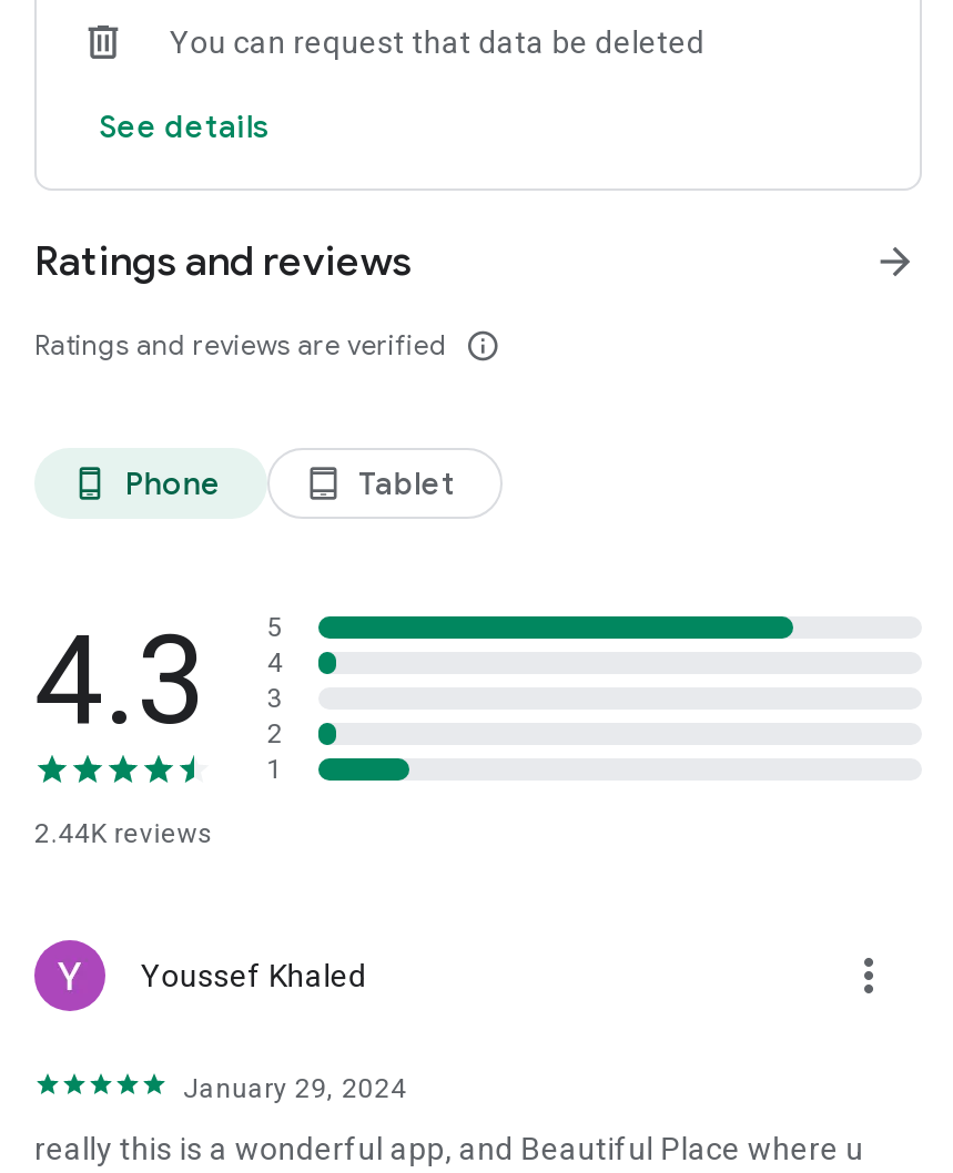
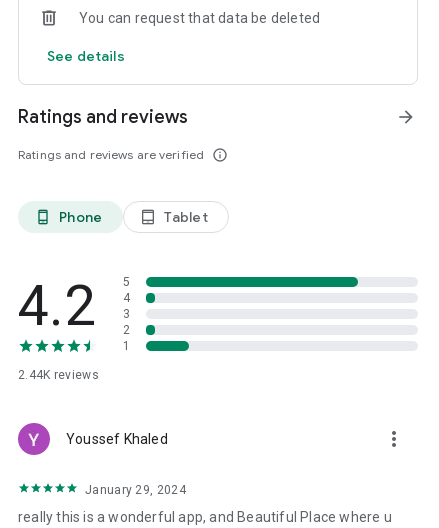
[34,608,283,754] 4.3 5 4 3 2 -> [18,273,130,339] 4.2 5 4 3 2

